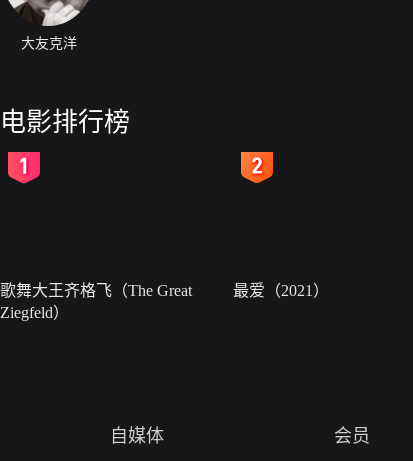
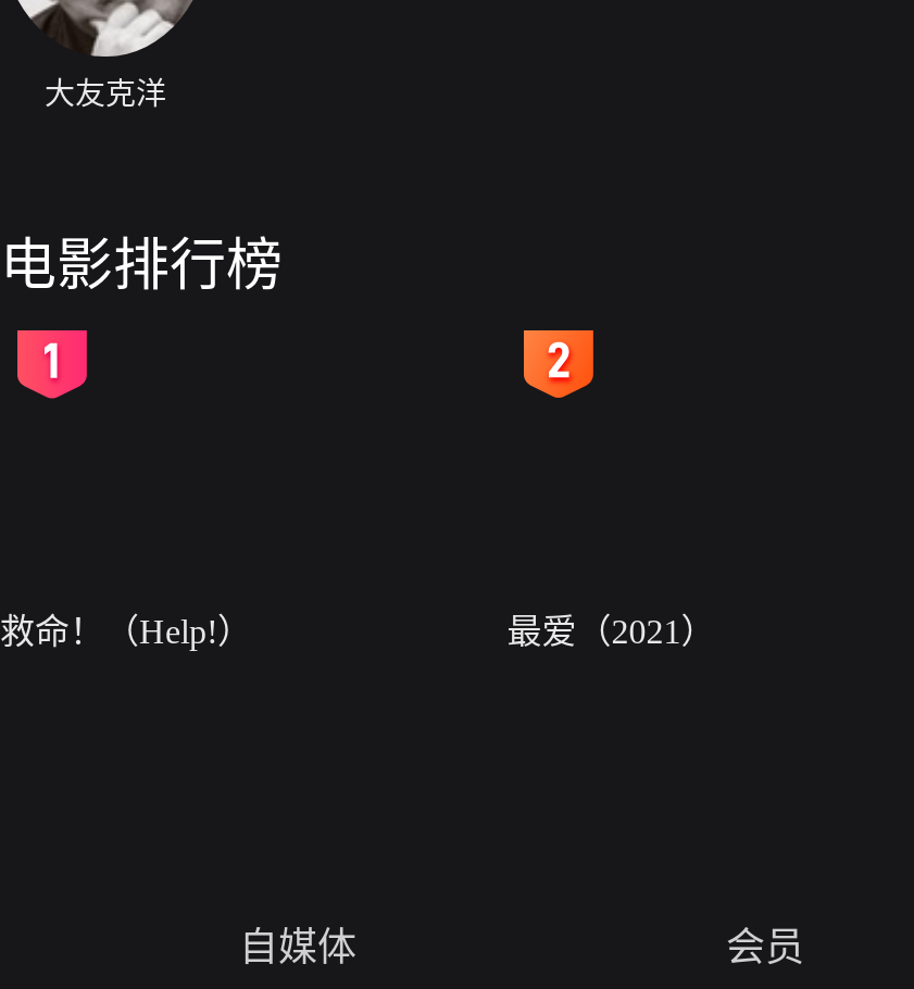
[0,282,192,321] 歌舞大王齐格飞（The Great | Ziegfeld） -> [0,613,252,650] 救命！（Help!）

